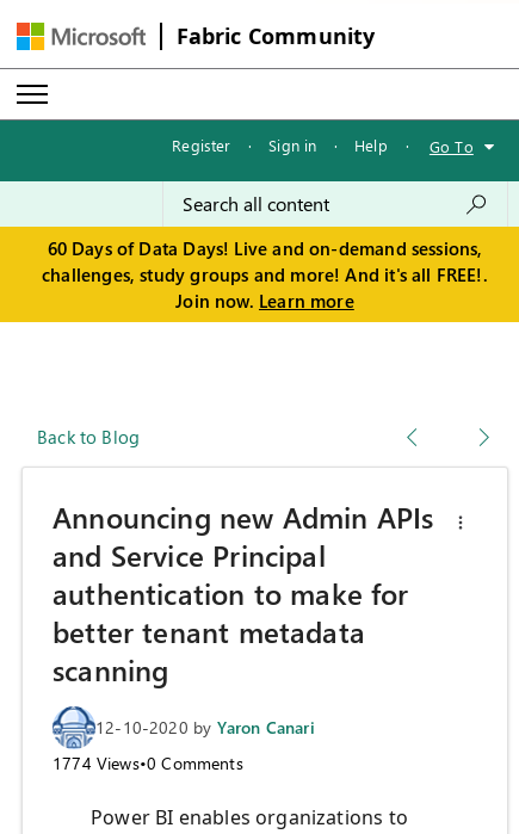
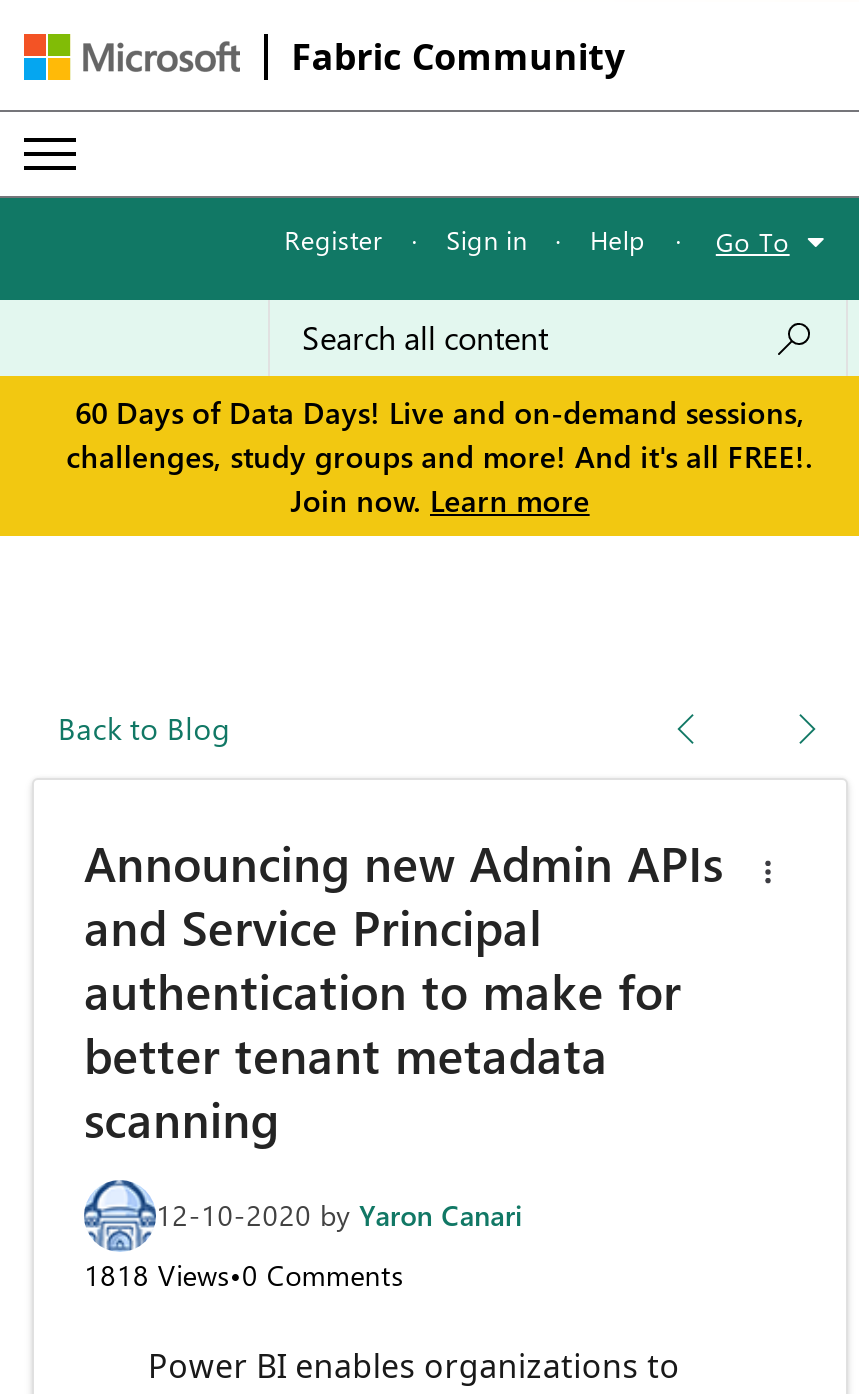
[52,752,243,775] 1774 Views•0 Comments -> [84,1257,404,1295] 1818 Views•0 Comments

